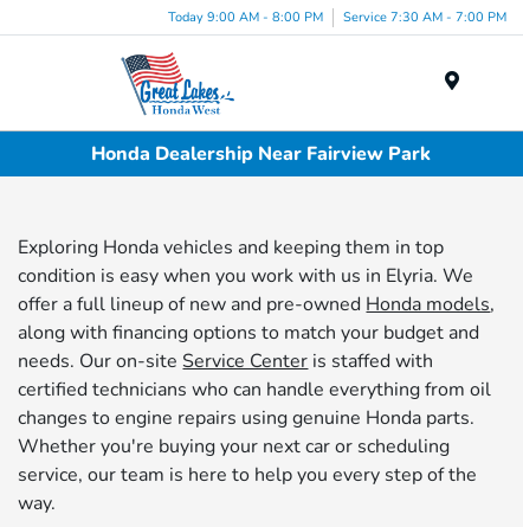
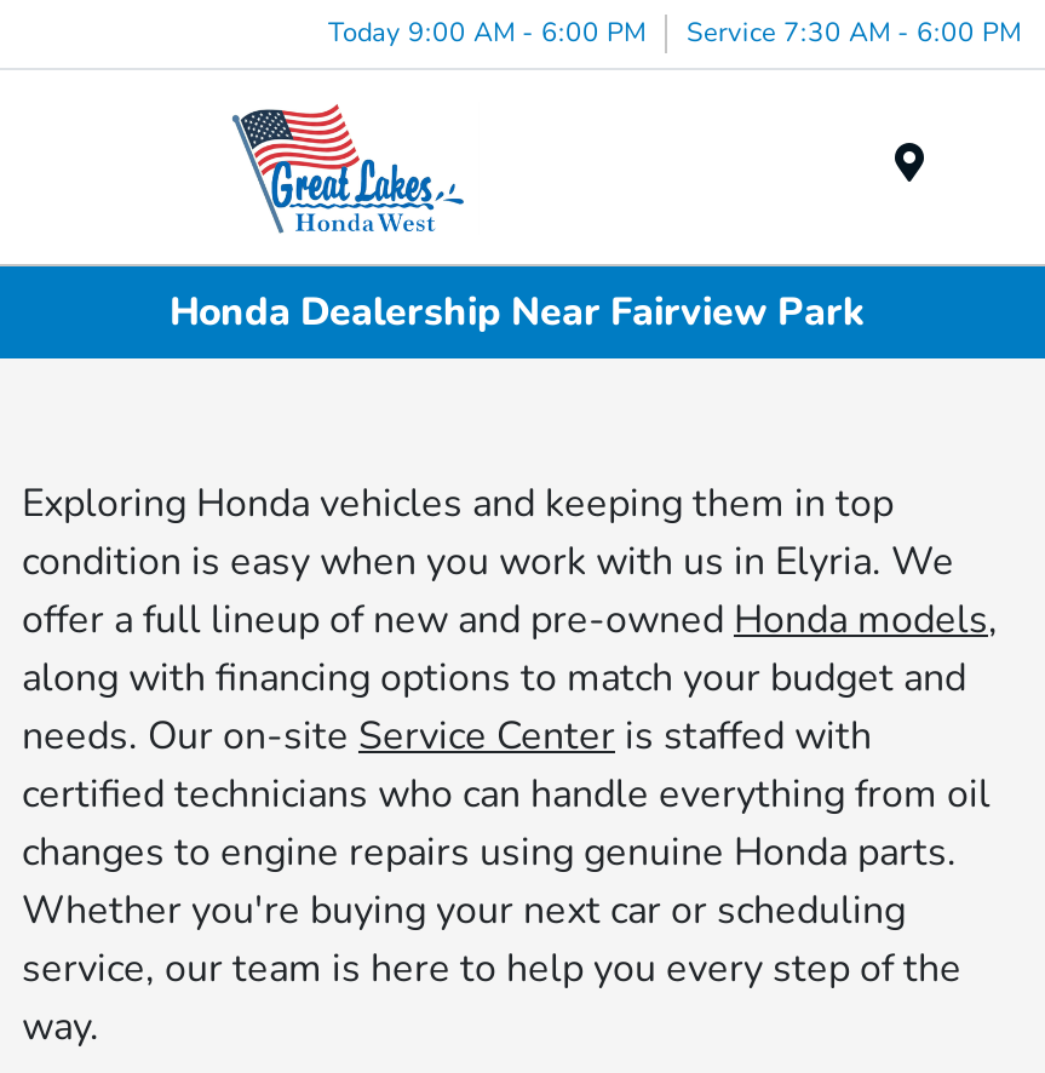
[168,8,323,25] Today 9:00 AM - 8:00 PM -> [328,13,645,50] Today 9:00 AM - 6:00 PM
[343,8,506,25] Service 7:30 AM - 7:00 PM -> [687,13,1021,50] Service 7:30 AM - 6:00 PM

